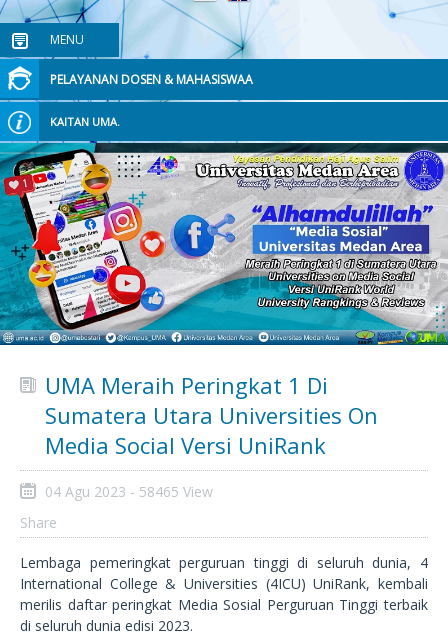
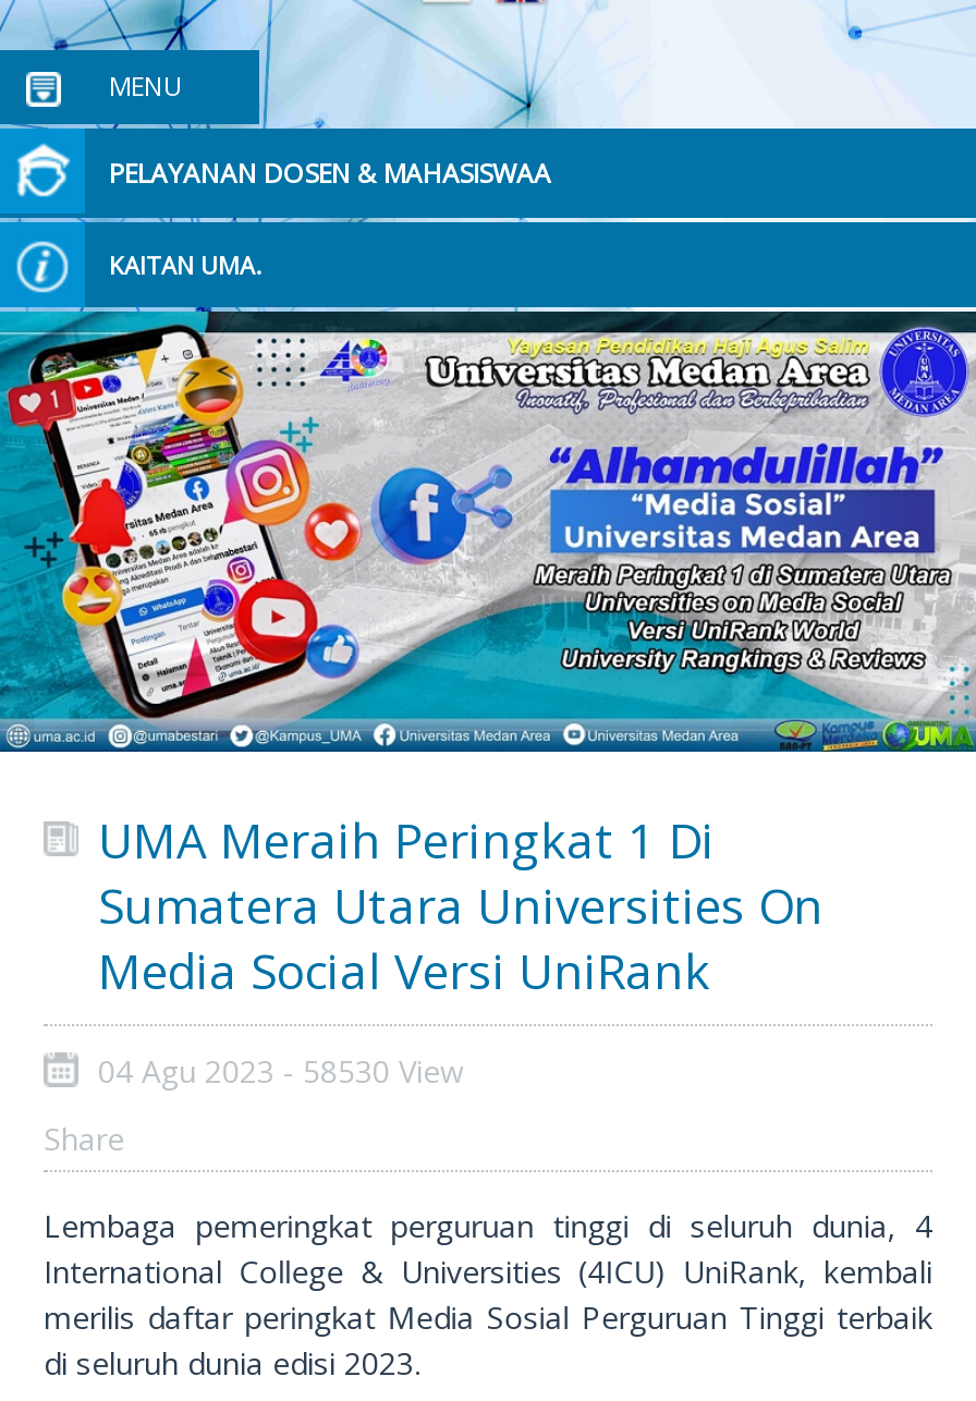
[45,482,213,501] 04 Agu 2023 - 58465 View -> [98,1050,464,1091] 04 Agu 2023 - 58530 View

